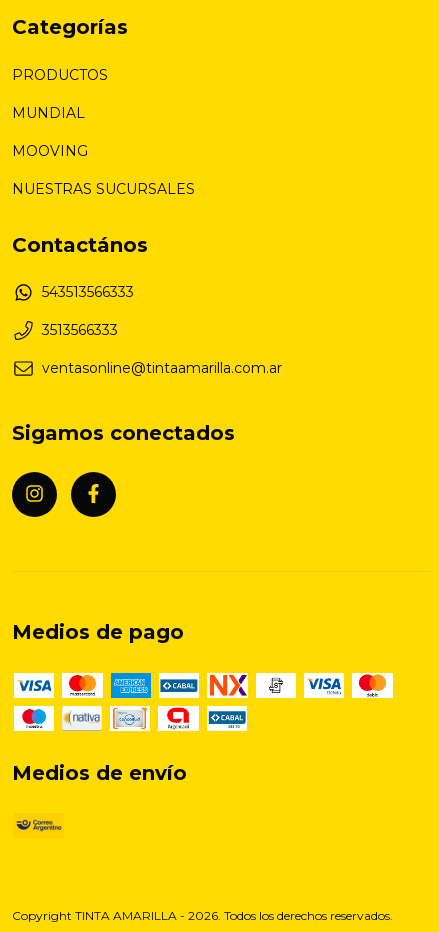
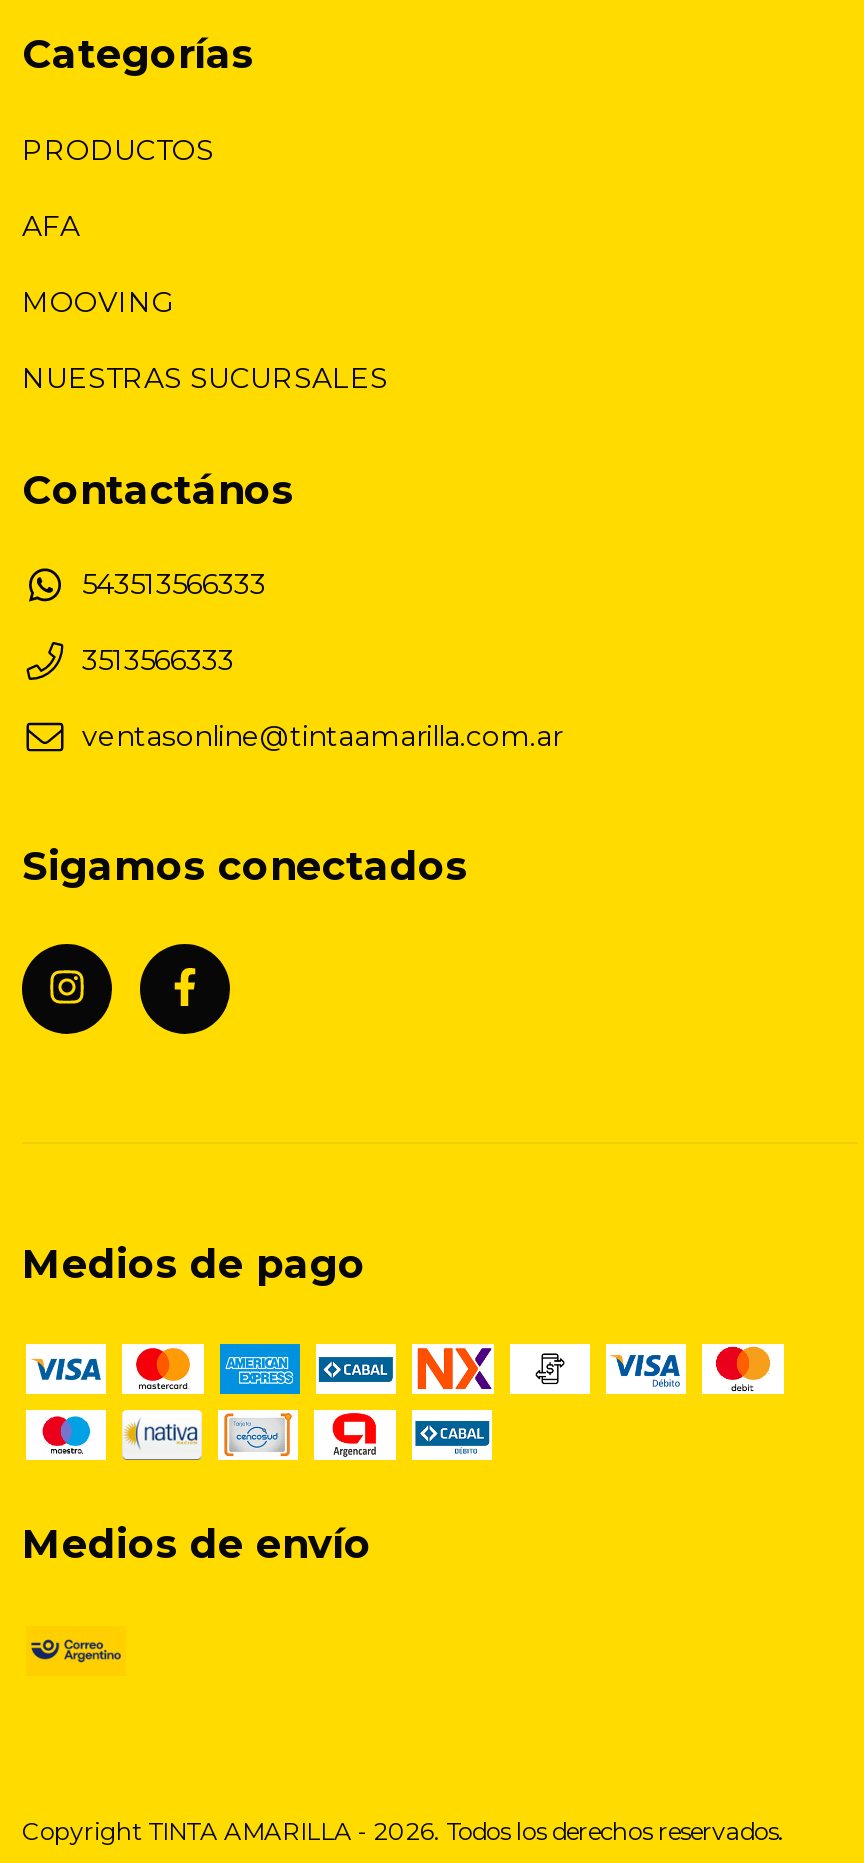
[12,104,85,122] MUNDIAL -> [22,208,80,244] AFA

